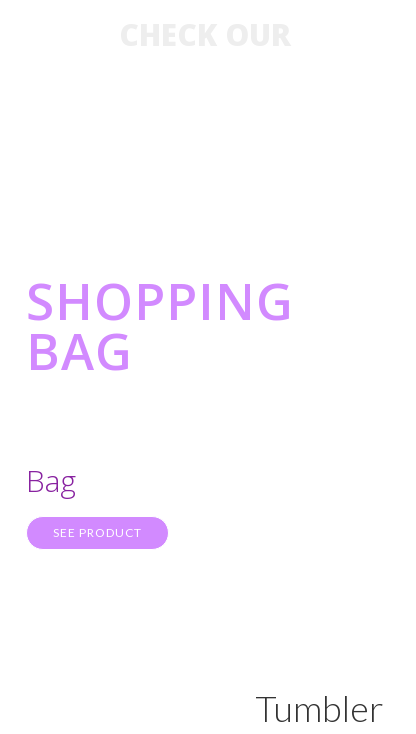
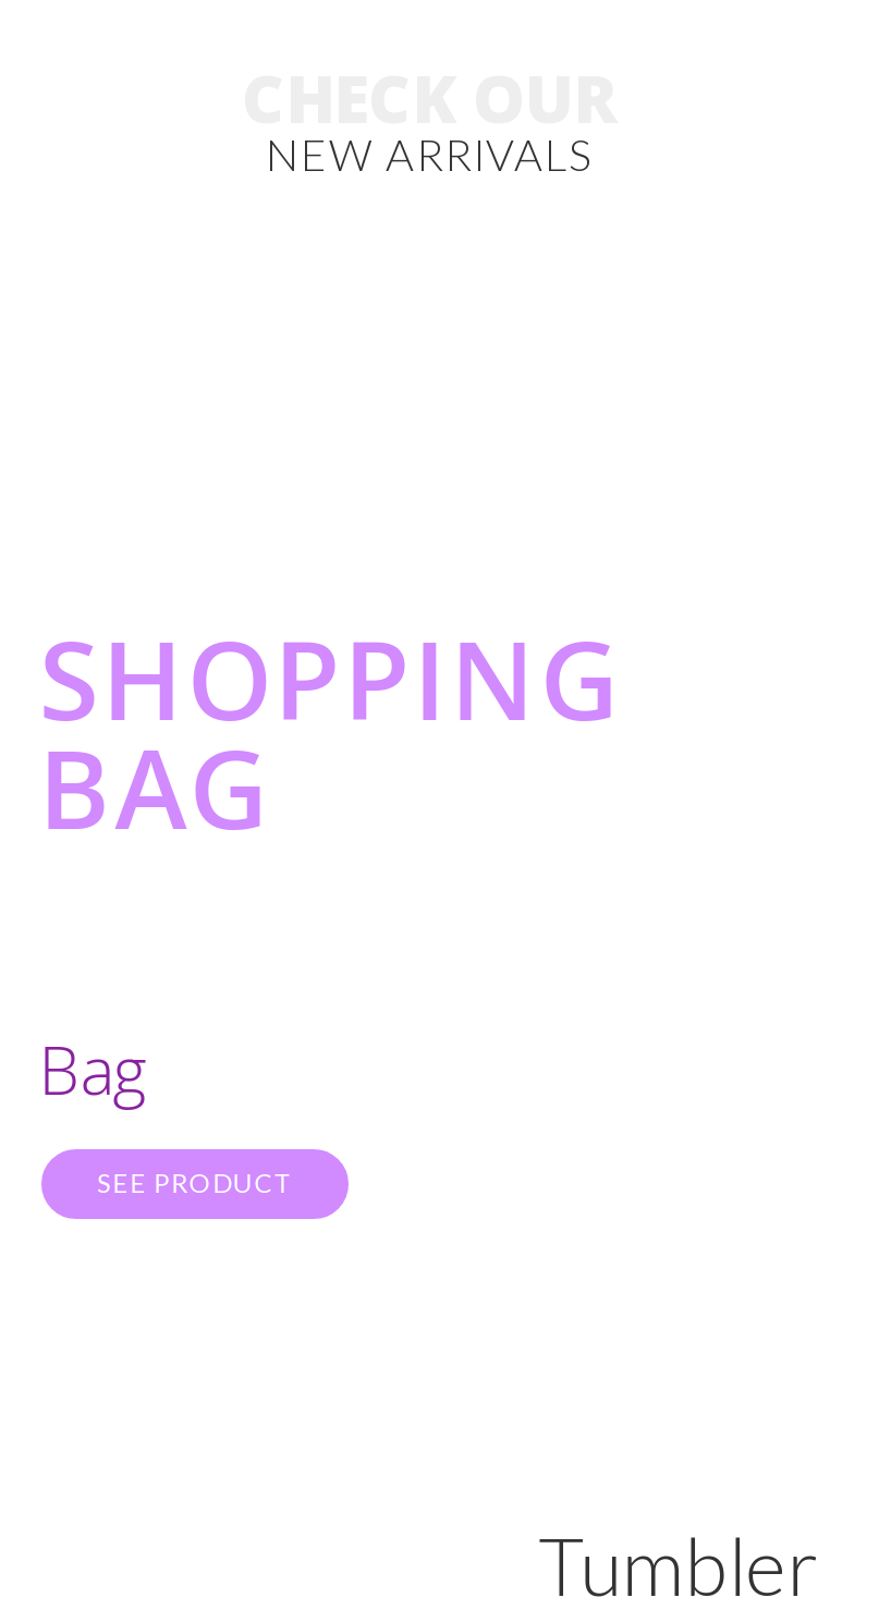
none -> [266,127,593,180] NEW ARRIVALS

